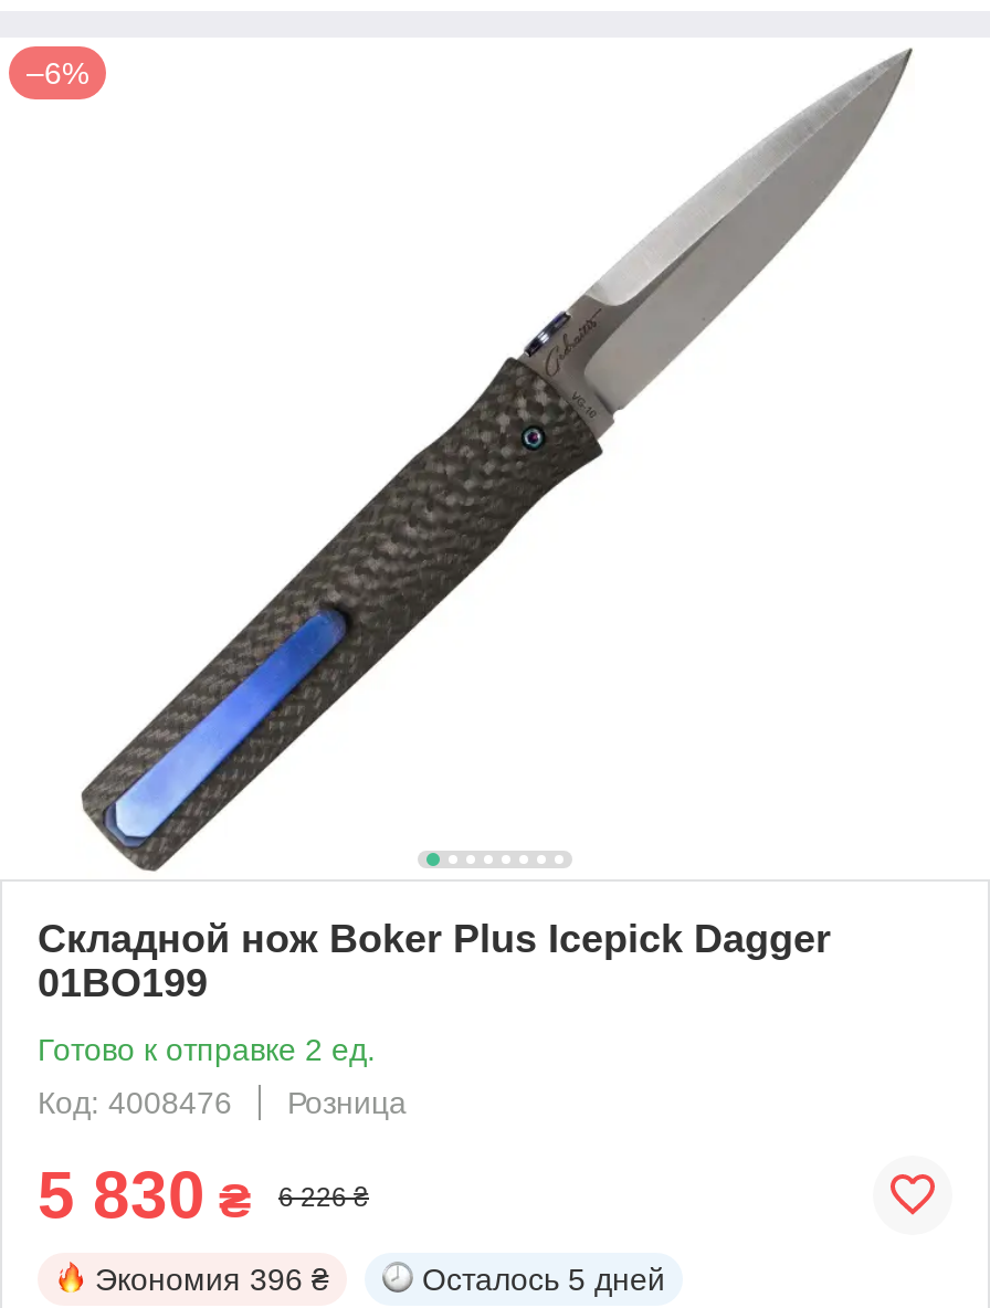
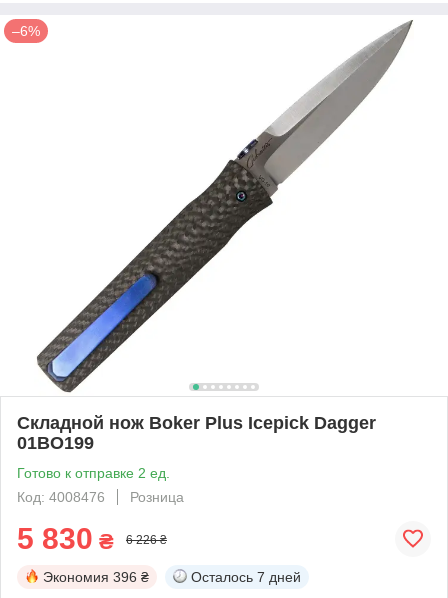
[422,1261,665,1297] Осталось 5 дней -> [191,569,301,585] Осталось 7 дней

